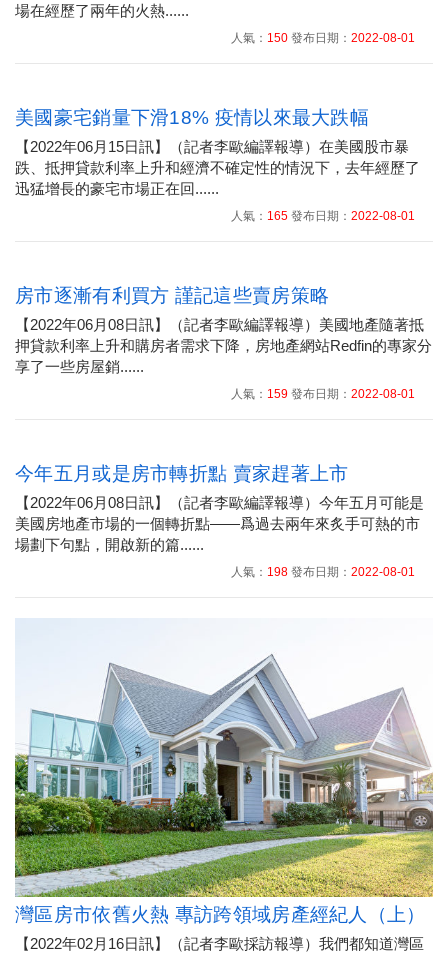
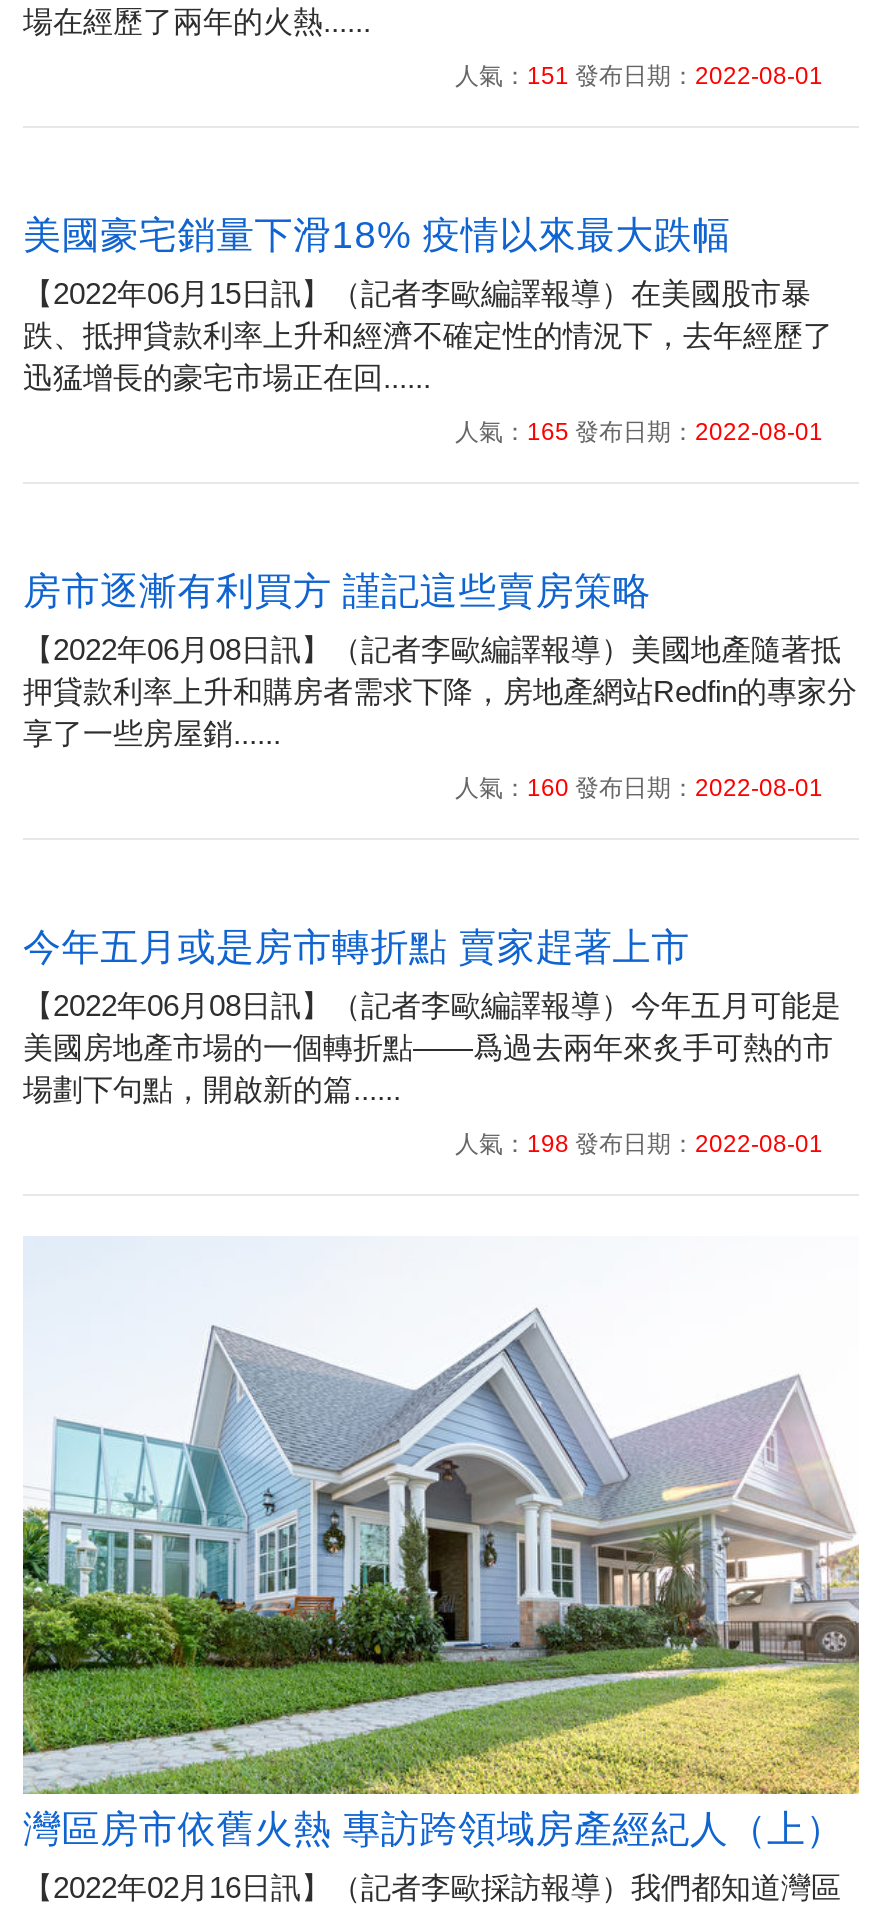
[231,31,415,45] 人氣：150發布日期：2022-08-01 -> [455,62,823,90] 人氣：151發布日期：2022-08-01
[231,387,415,401] 人氣：159發布日期：2022-08-01 -> [455,774,823,802] 人氣：160發布日期：2022-08-01

